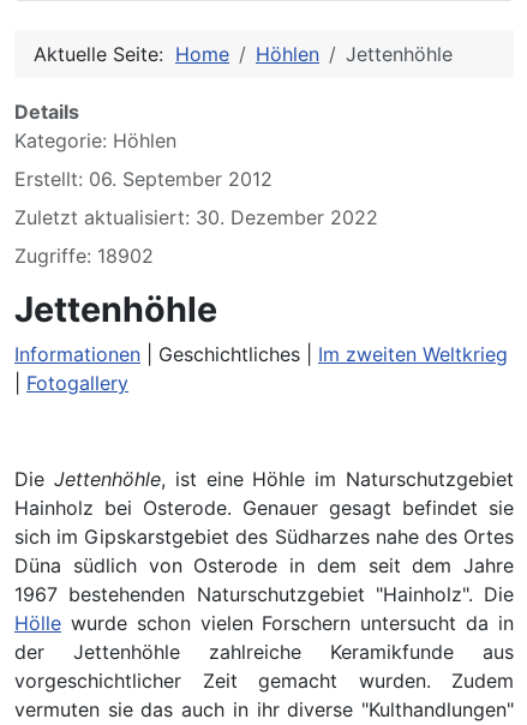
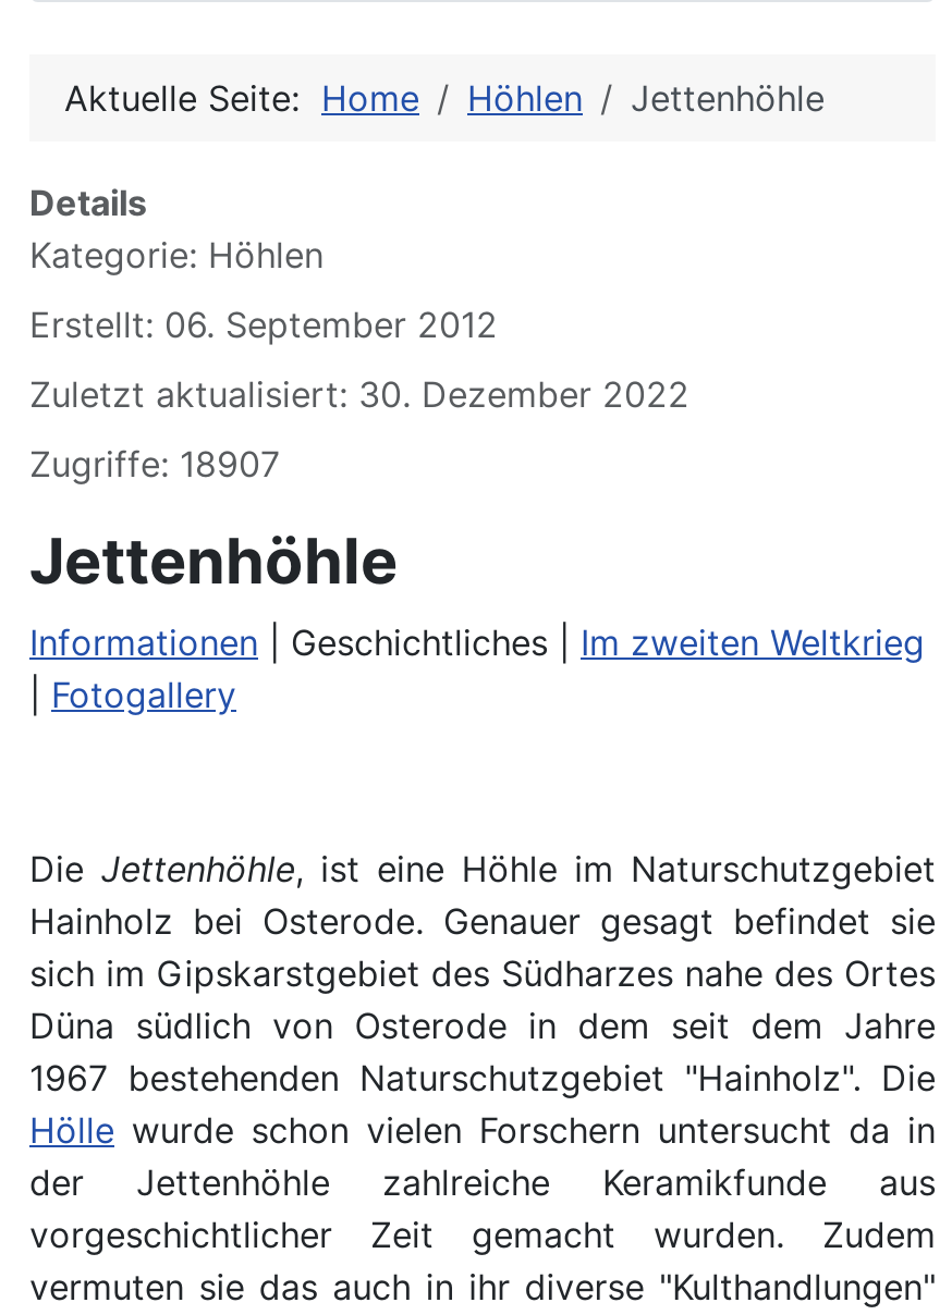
[14,244,154,268] Zugriffe: 18902 -> [29,442,280,486] Zugriffe: 18907

